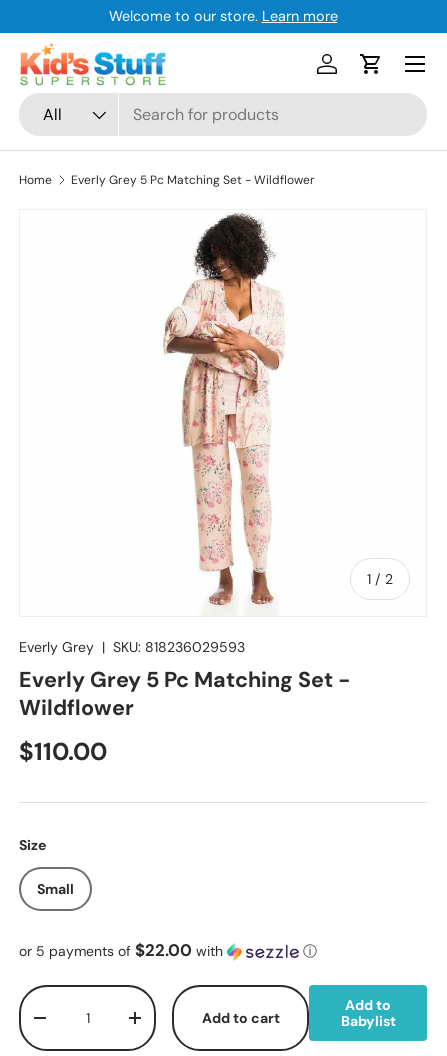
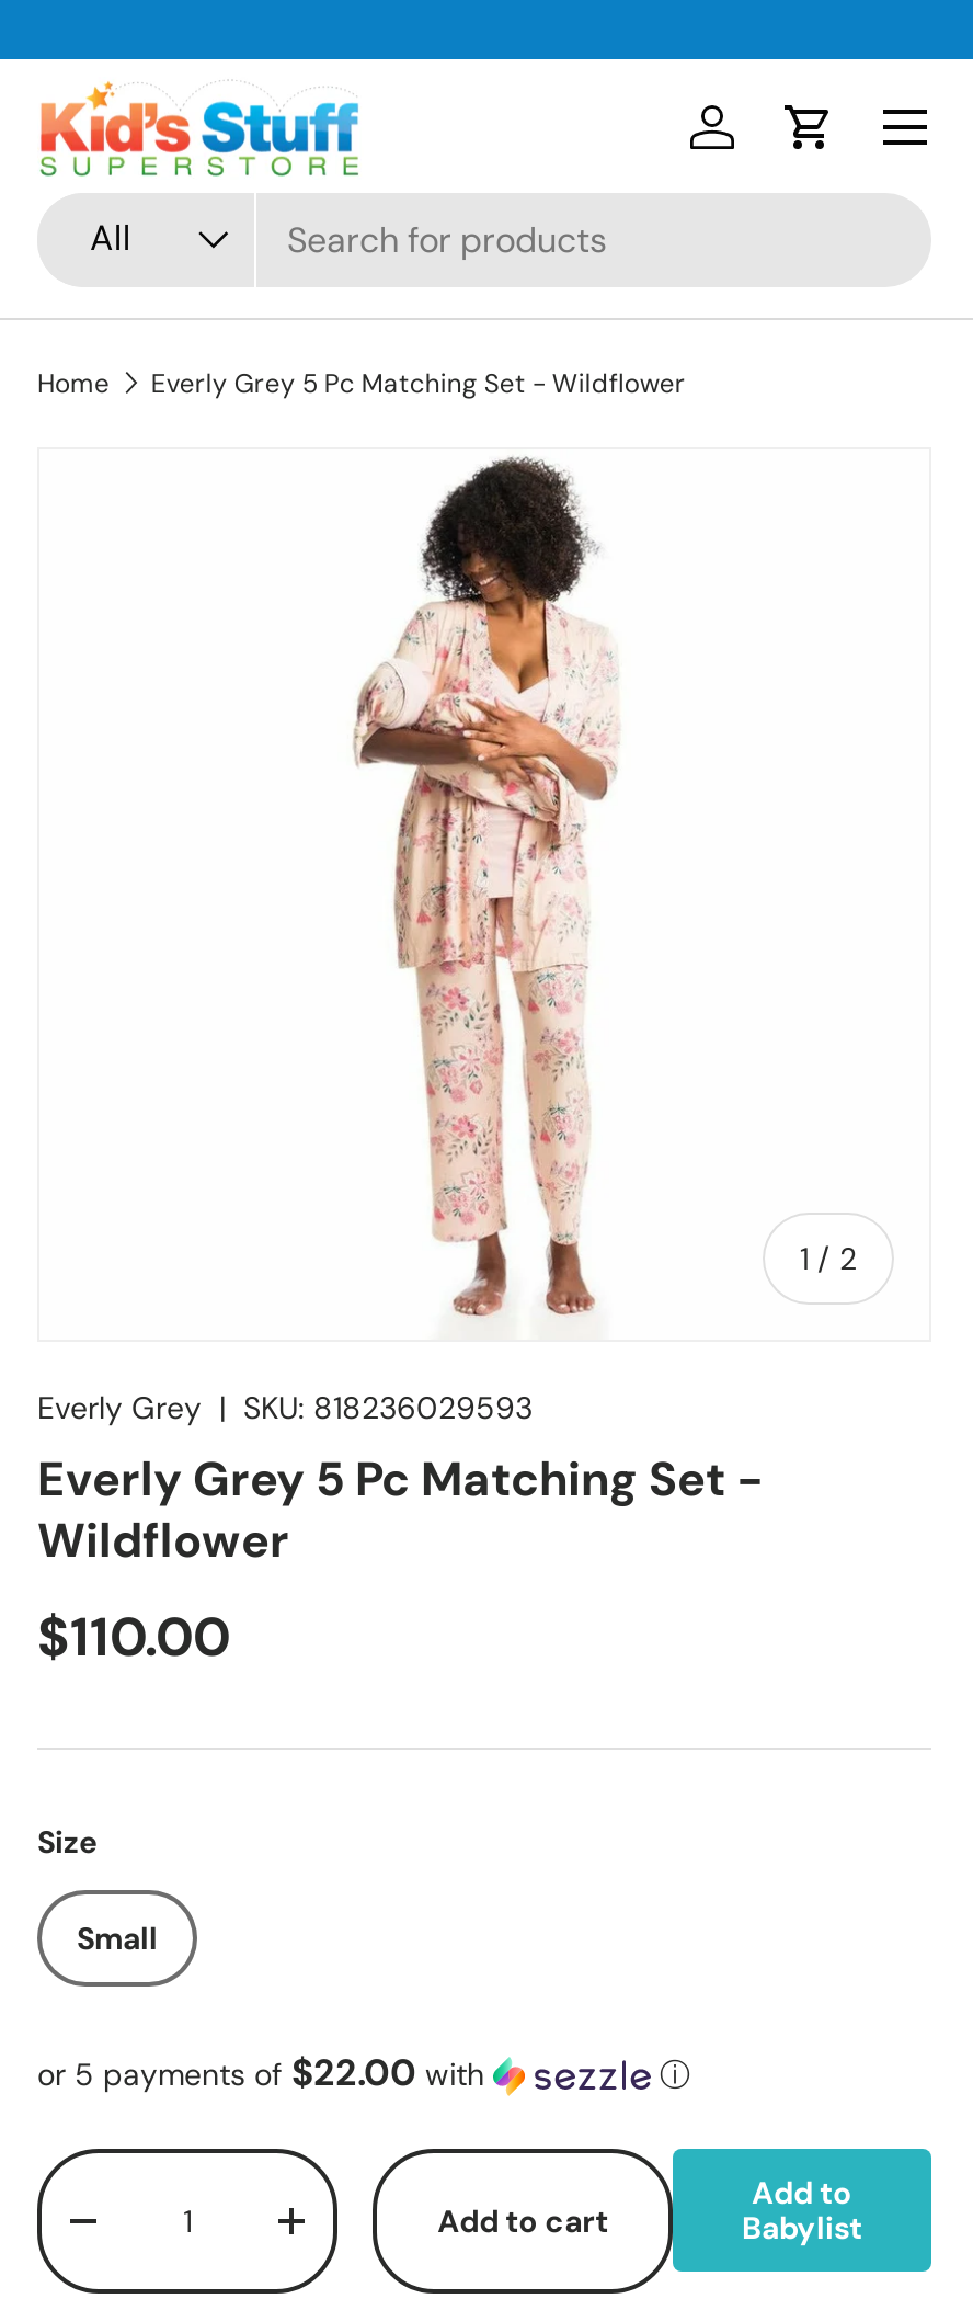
[108,7,337,25] Welcome to our store. Learn more -> none

